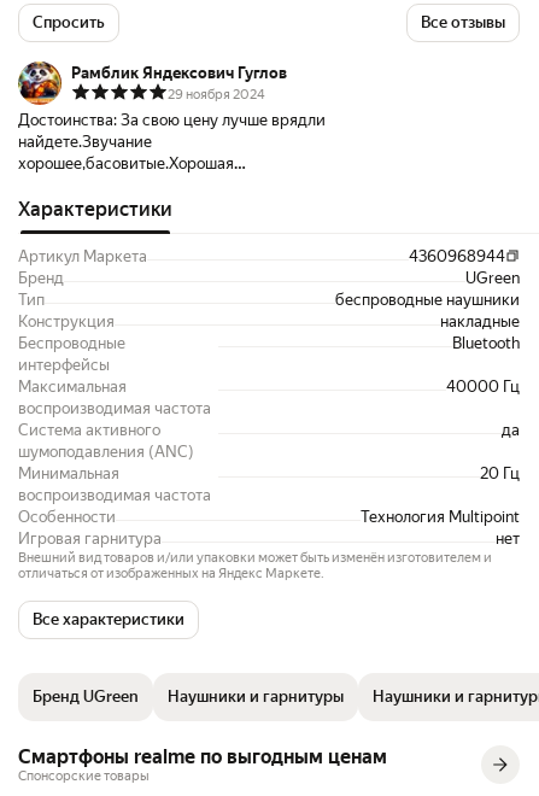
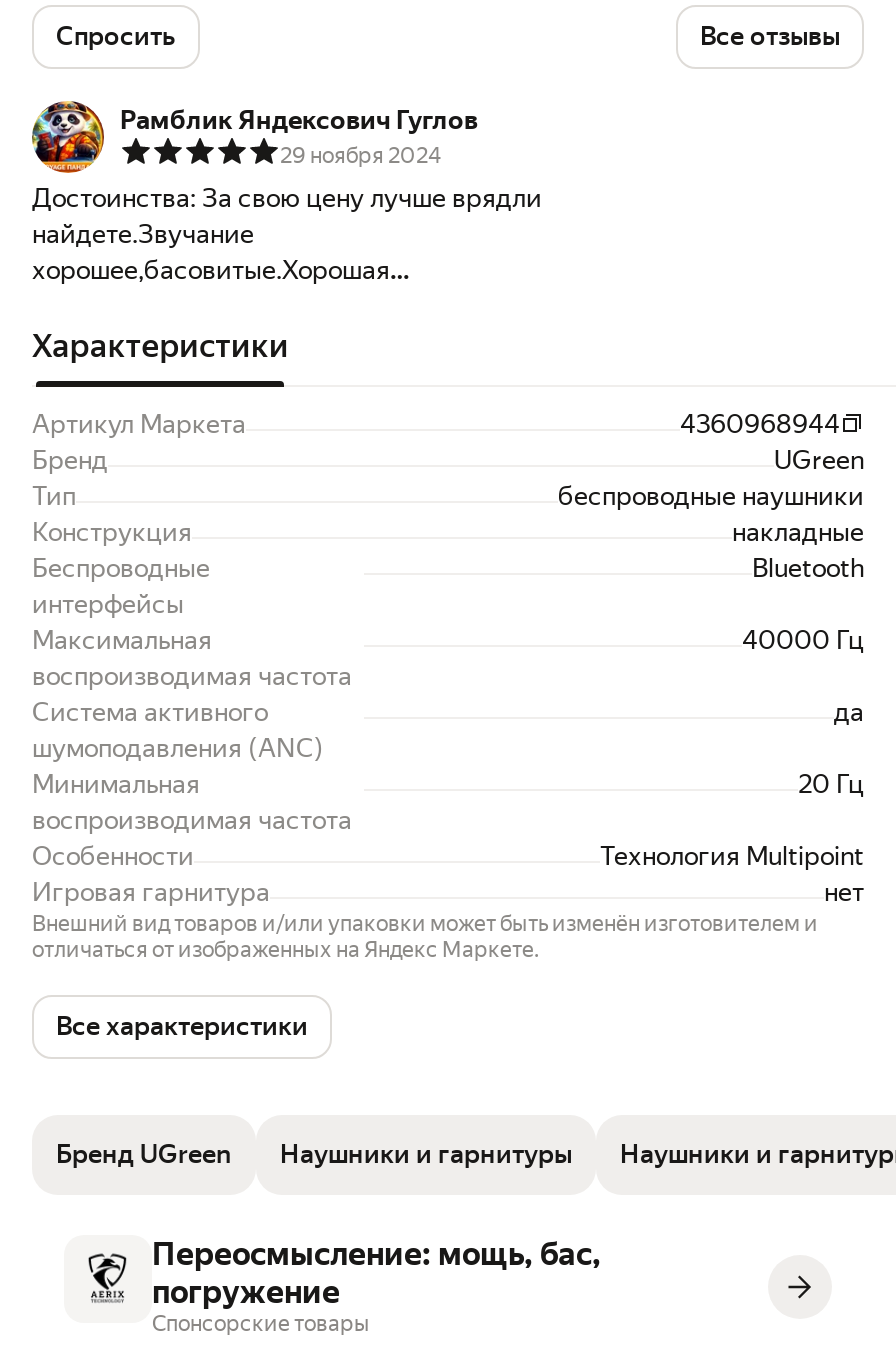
[18,745,387,768] Смартфоны realme по выгодным ценам -> [152,1235,600,1311] Переосмысление: мощь, бас, | погружение

